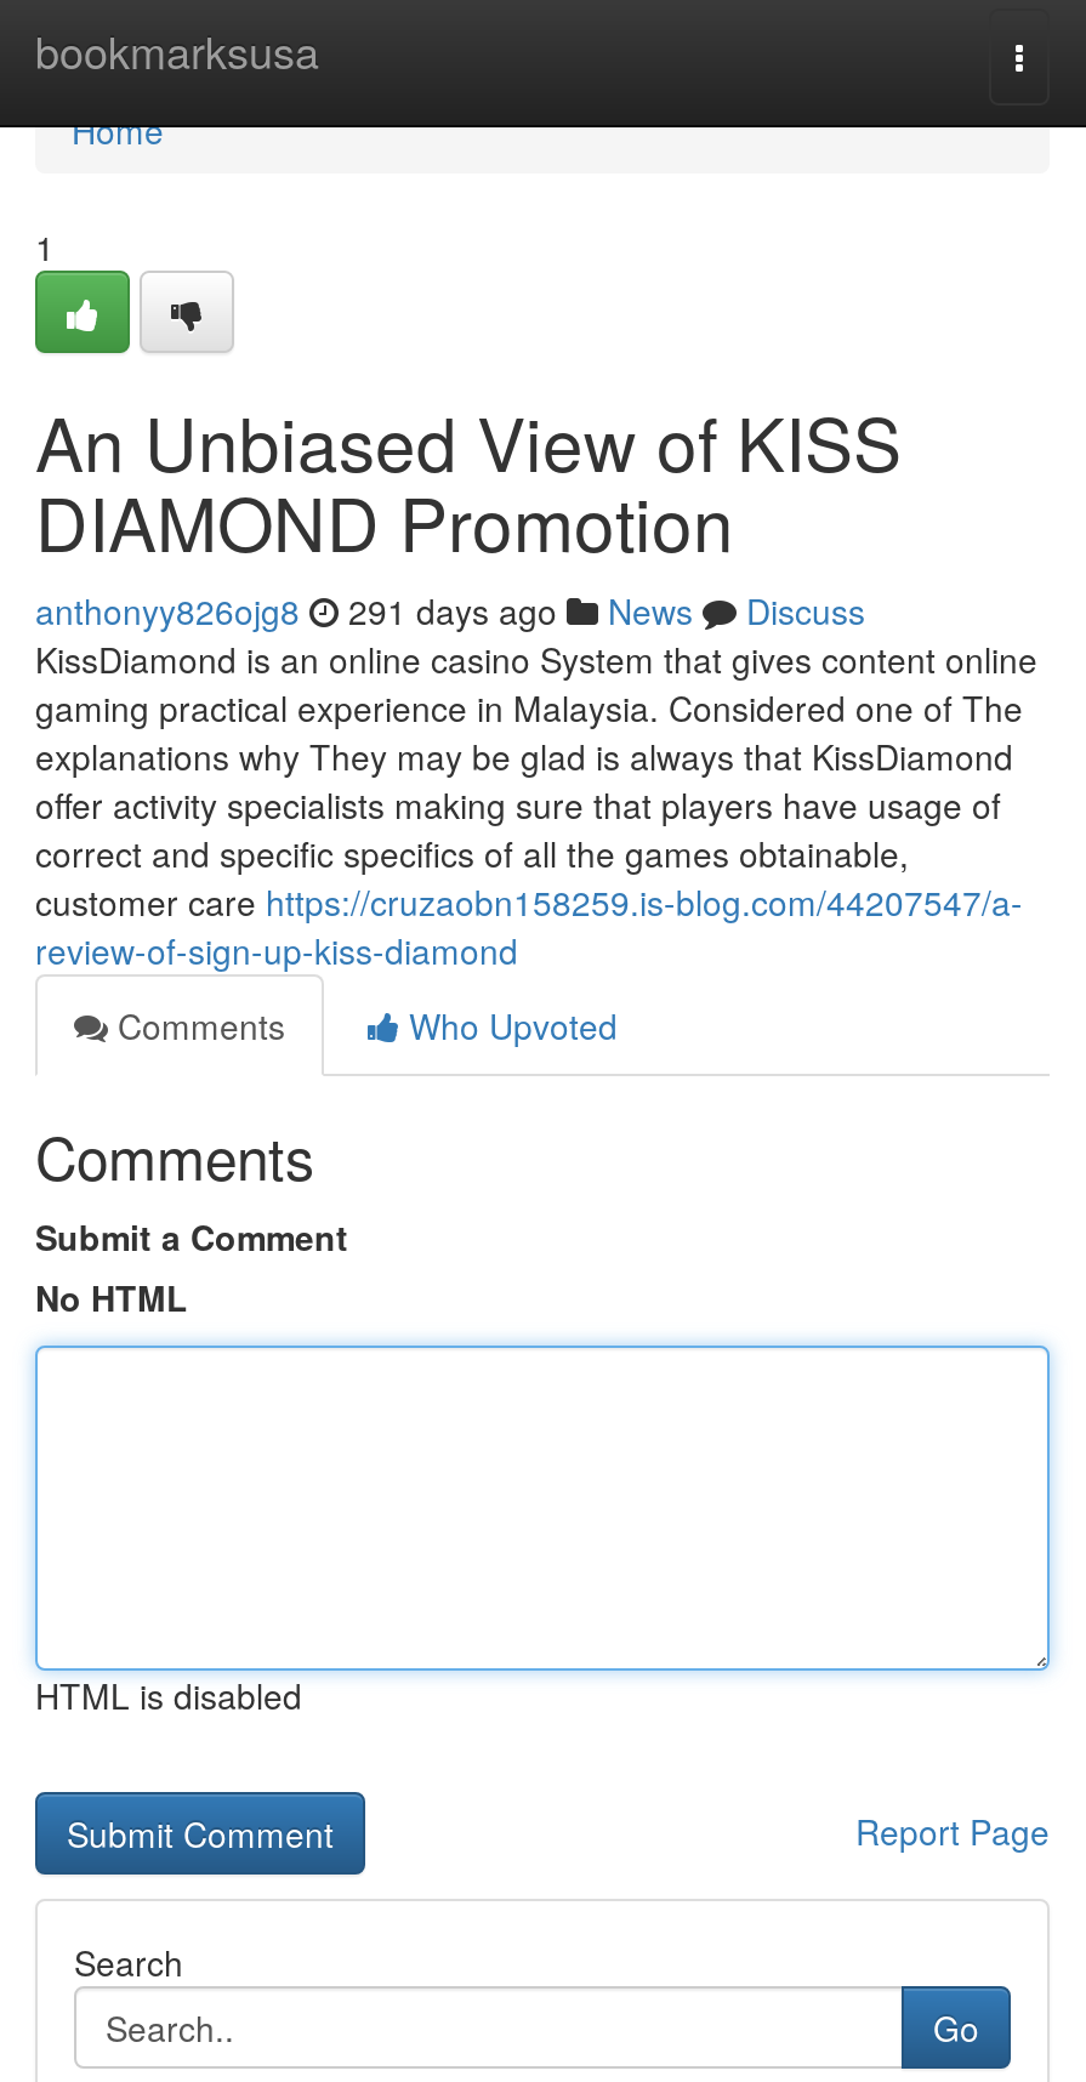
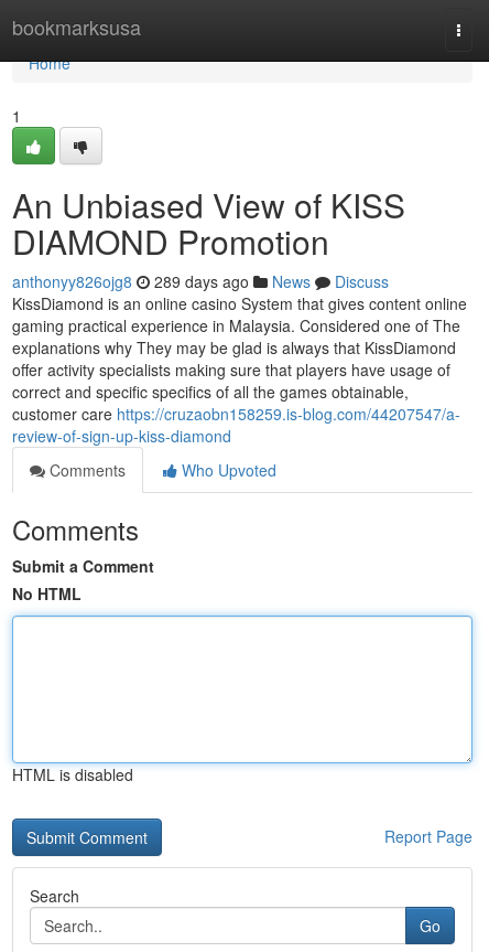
[35,586,865,635] anthonyy826ojg8 291 days ago News Discuss -> [12,270,389,292] anthonyy826ojg8 289 days ago News Discuss

